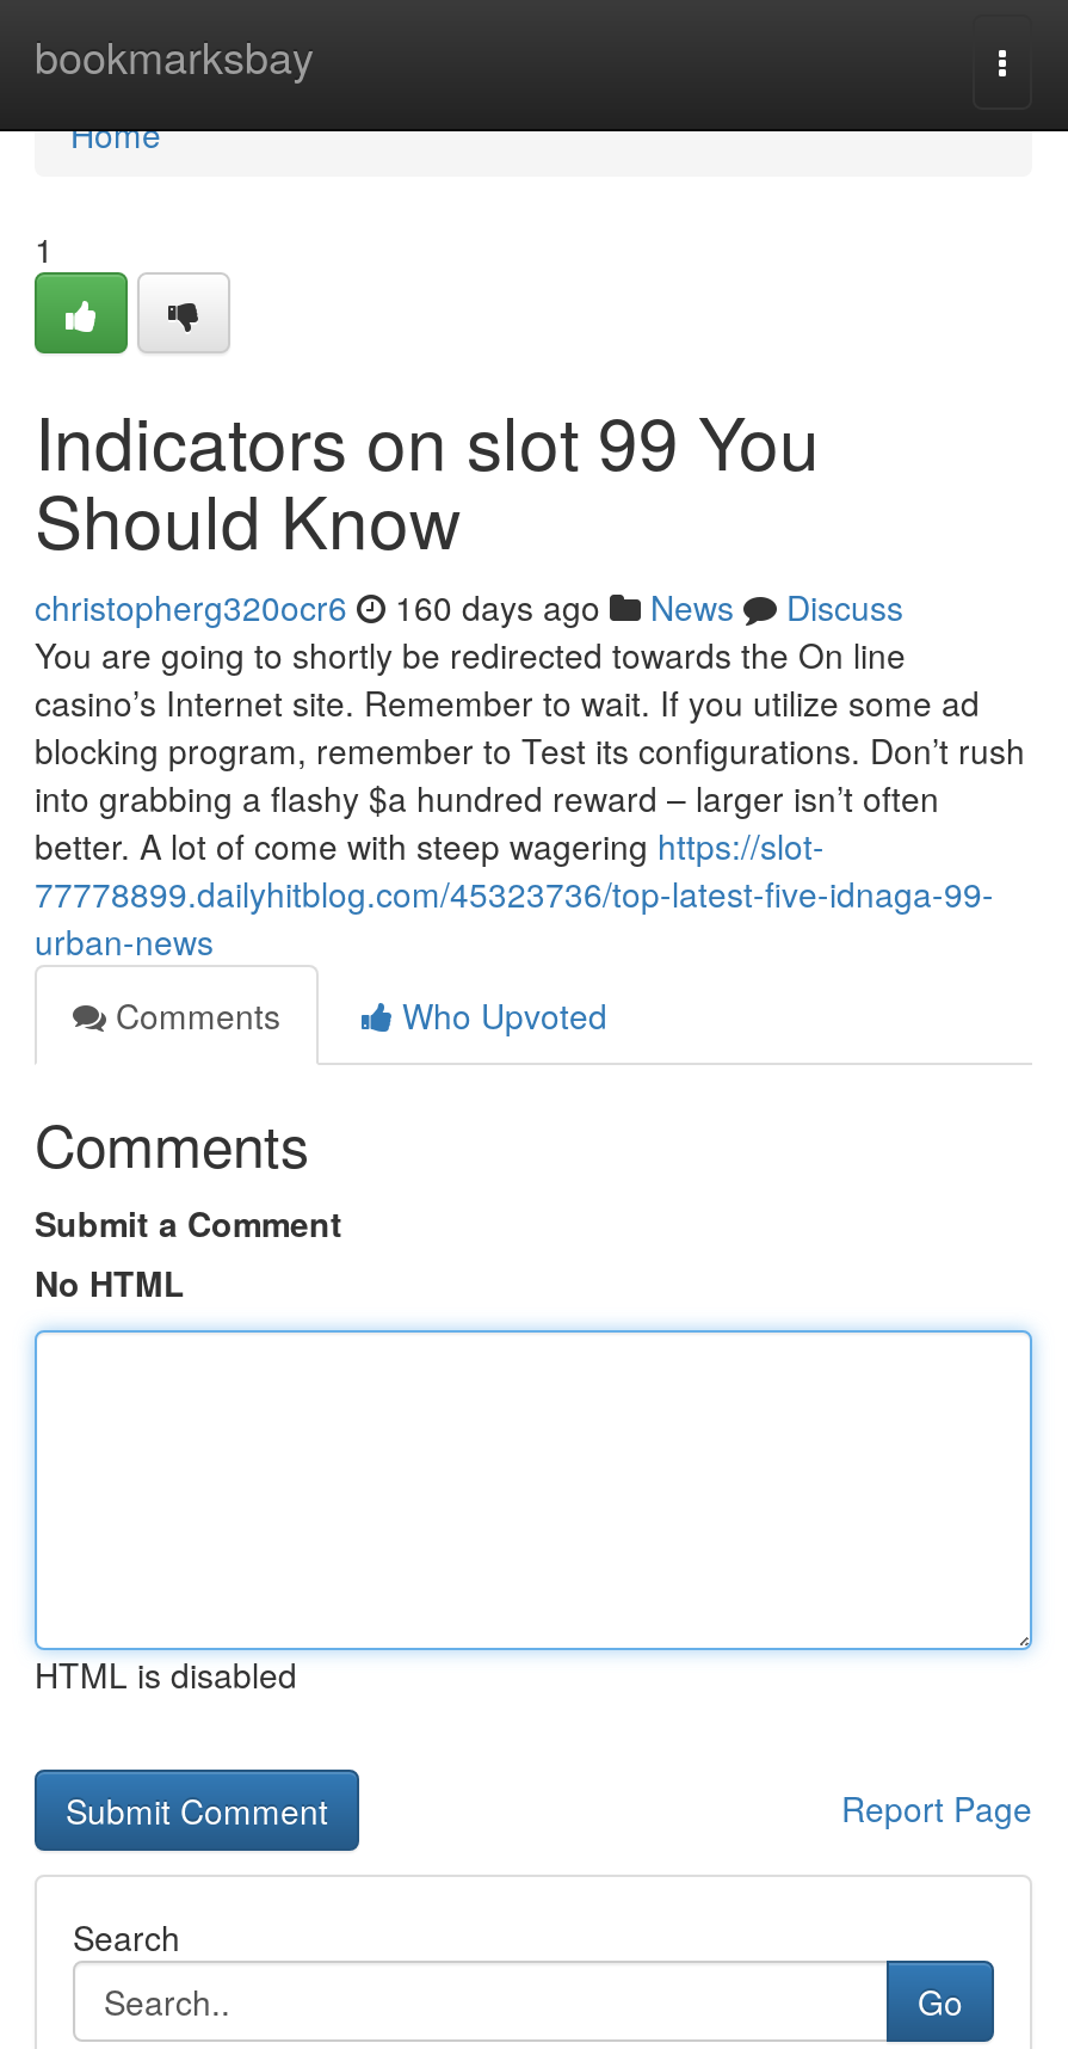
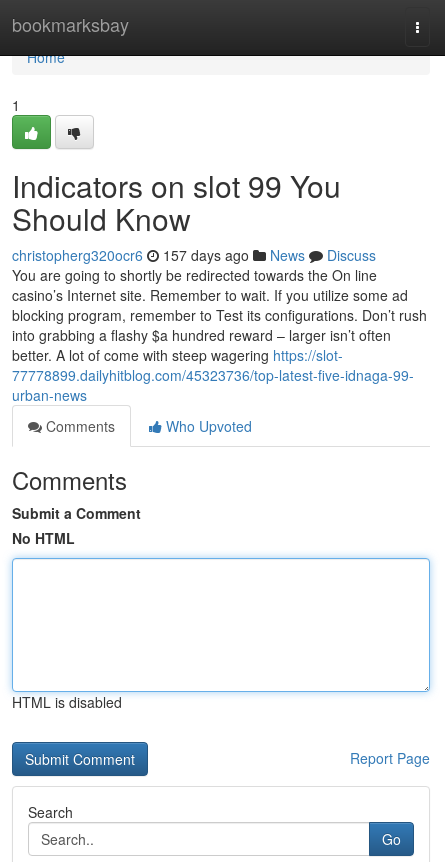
[35,583,903,630] christopherg320ocr6 160 days ago News Discuss -> [12,245,376,265] christopherg320ocr6 157 days ago News Discuss

